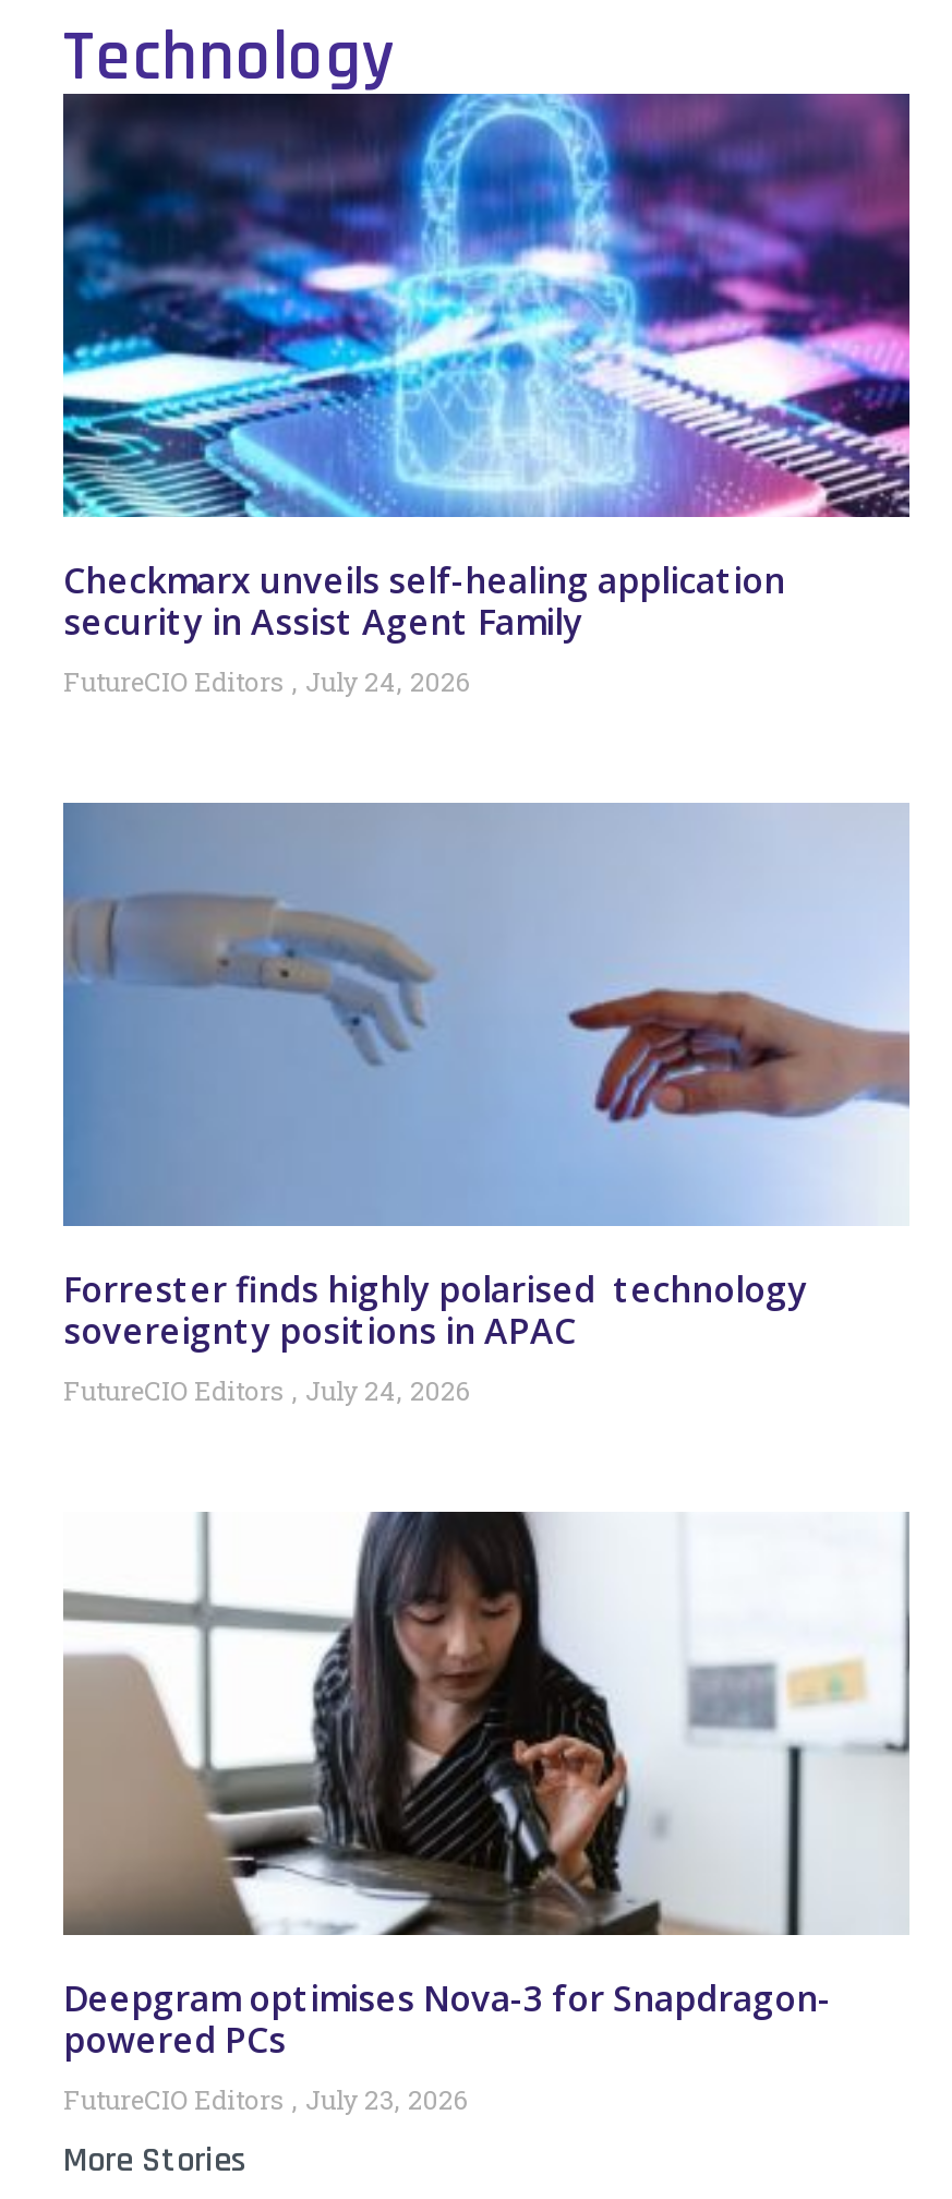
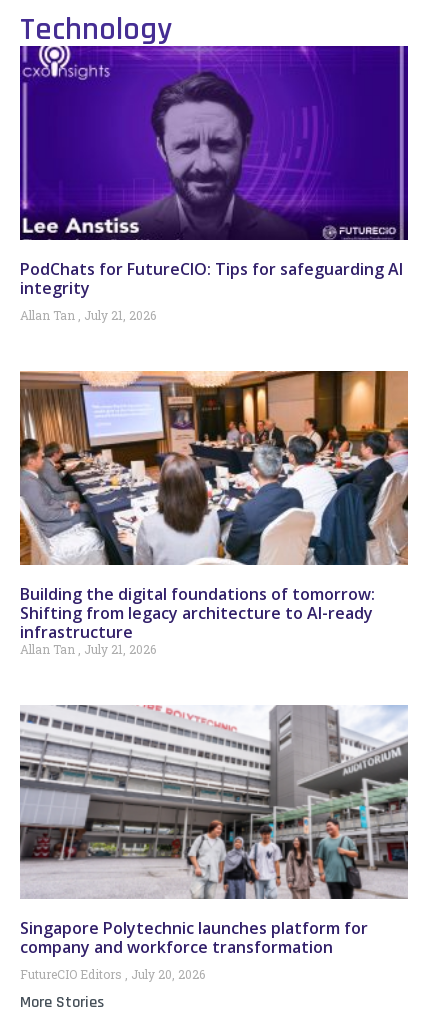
[61,92,912,698] [image] | Checkmarx unveils self-healing application | security in Assist Agent Family | FutureCIO Editors July 24, 2026 -> [19,45,409,323] [image] | PodChats for FutureCIO: Tips for safeguarding AI | integrity | Allan Tan July 21, 2026
[61,801,909,1407] [image] | Forrester finds highly polarised technology | sovereignty positions in APAC | FutureCIO Editors July 24, 2026 -> [19,370,409,657] [image] | Building the digital foundations of tomorrow: | Shifting from legacy architecture to AI-ready | infrastructure | Allan Tan July 21, 2026
[63,1510,909,2116] [image] | Deepgram optimises Nova-3 for Snapdragon- | powered PCs | FutureCIO Editors July 23, 2026 -> [19,704,409,982] [image] | Singapore Polytechnic launches platform for | company and workforce transformation | FutureCIO Editors July 20, 2026

